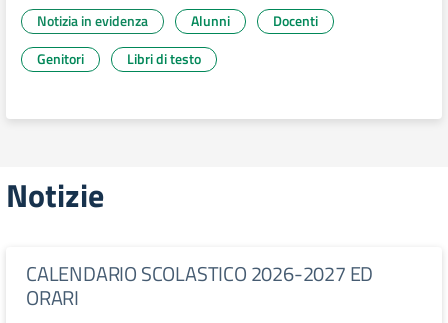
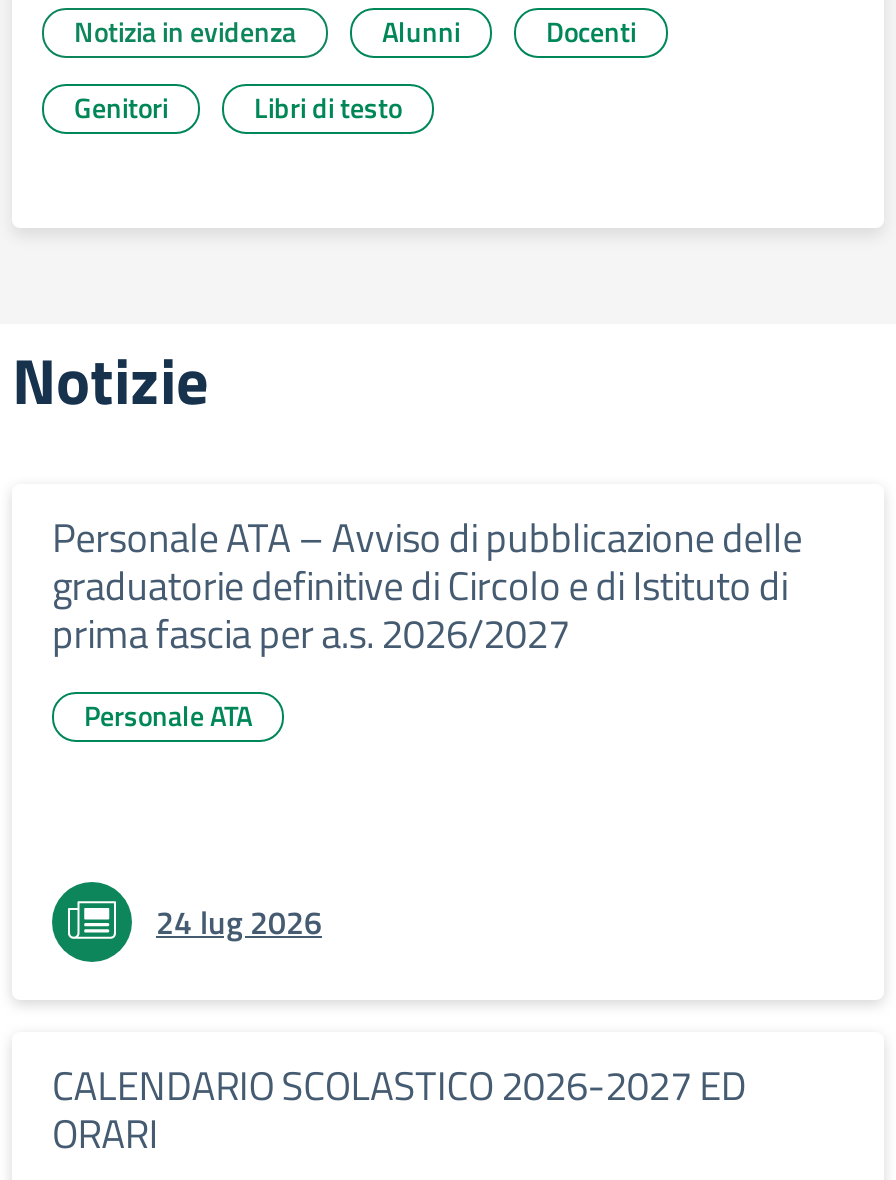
none -> [50,880,322,964] [image] | 24 lug 2026
none -> [52,507,802,737] Personale ATA – Avviso di pubblicazione delle | graduatorie definitive di Circolo e di Istituto di | prima fascia per a.s. 2026/2027 | Personale ATA

